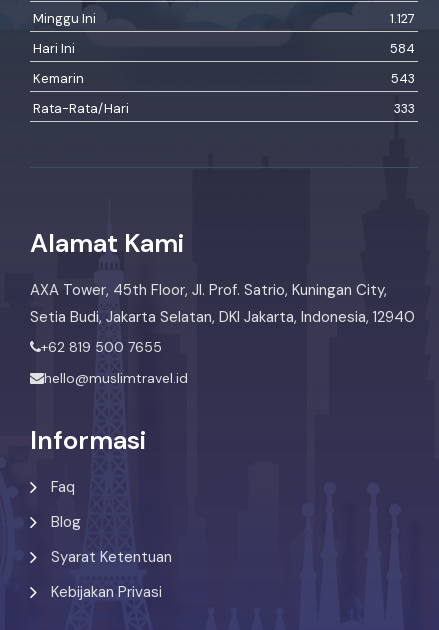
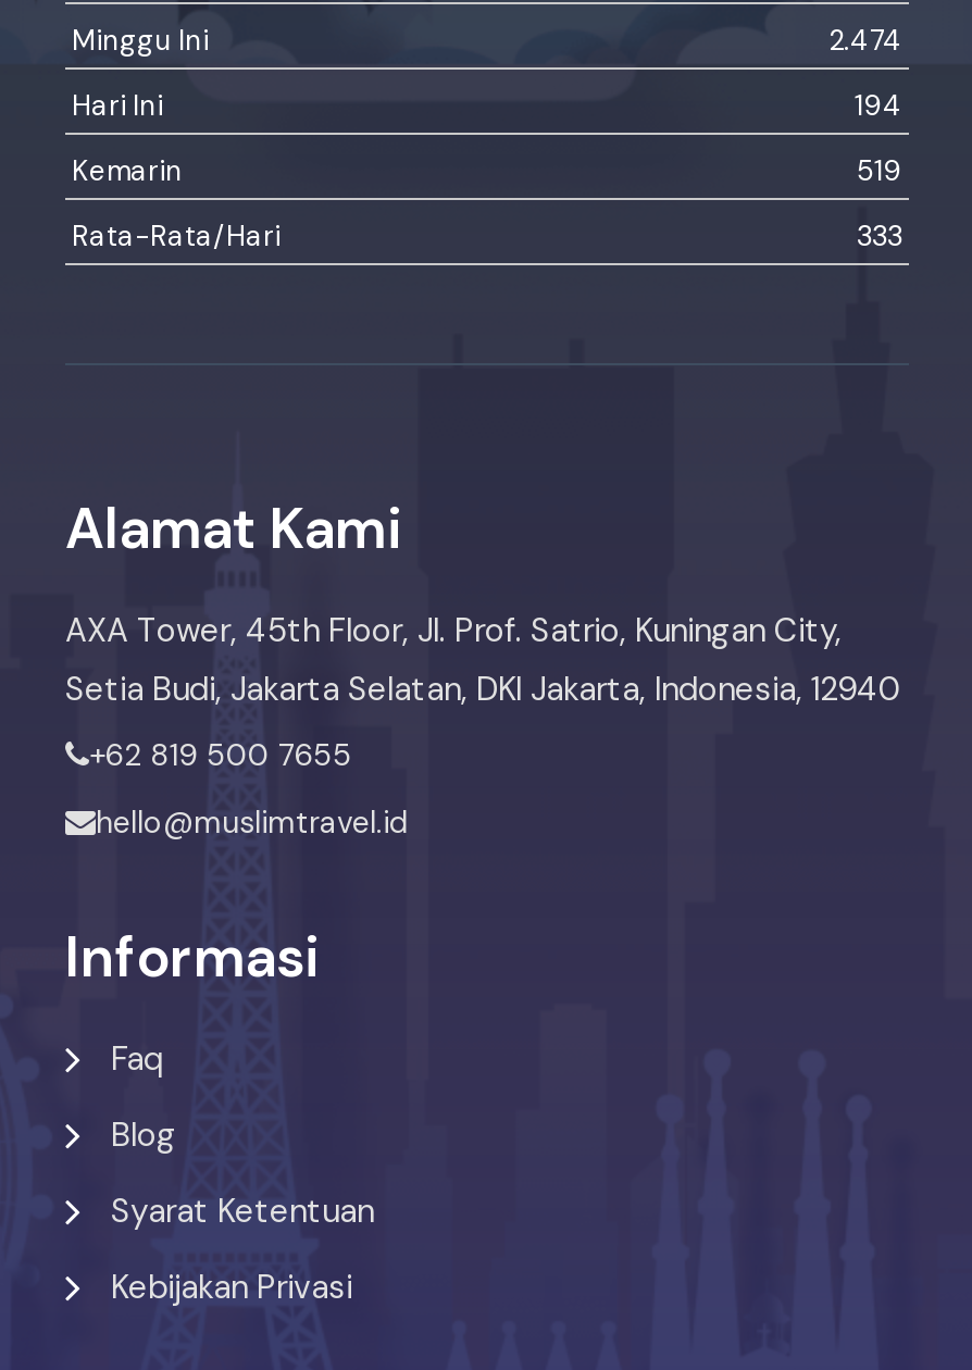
[390,10,415,27] 1.127 -> [828,21,902,58] 2.474
[390,40,415,57] 584 -> [855,87,902,124] 194
[391,70,415,87] 543 -> [857,152,902,189] 519

